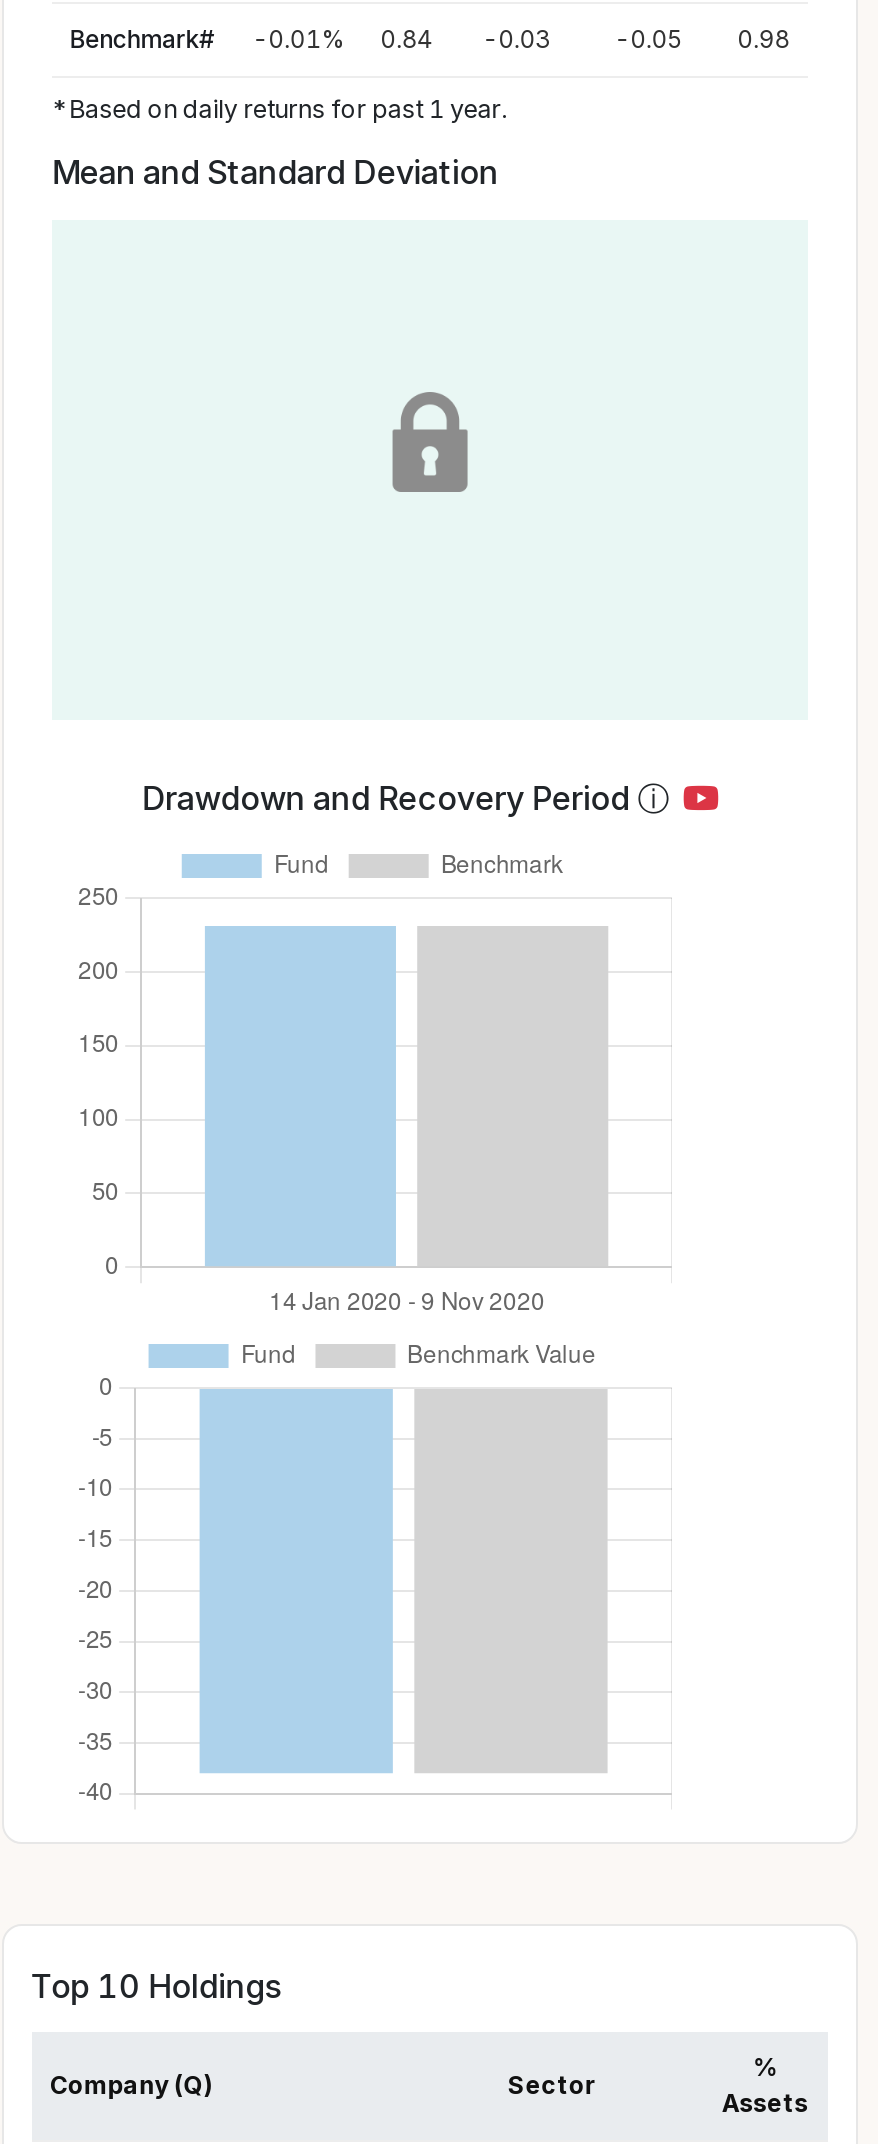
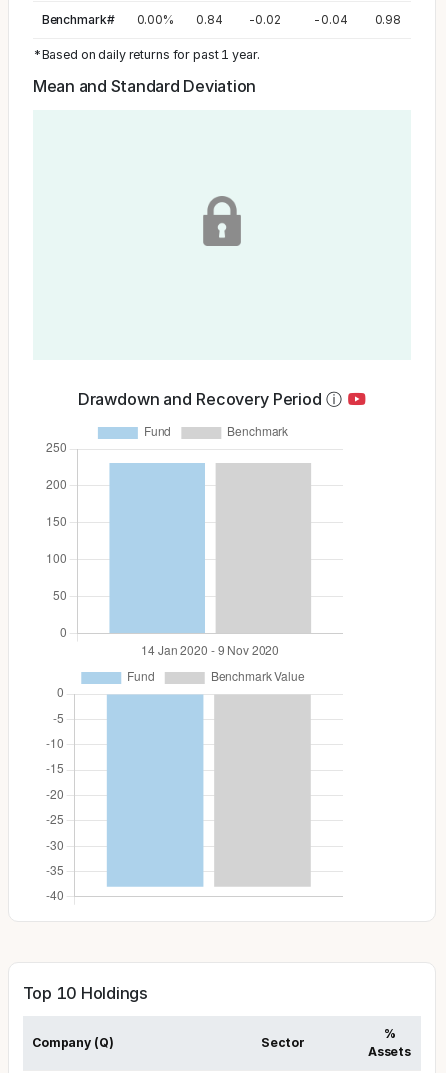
[252,24,343,54] -0.01% -> [137,12,174,27] 0.00%
[482,24,551,54] -0.03 -> [248,12,281,27] -0.02
[614,24,790,54] -0.05 0.98 -> [313,12,401,27] -0.04 0.98

